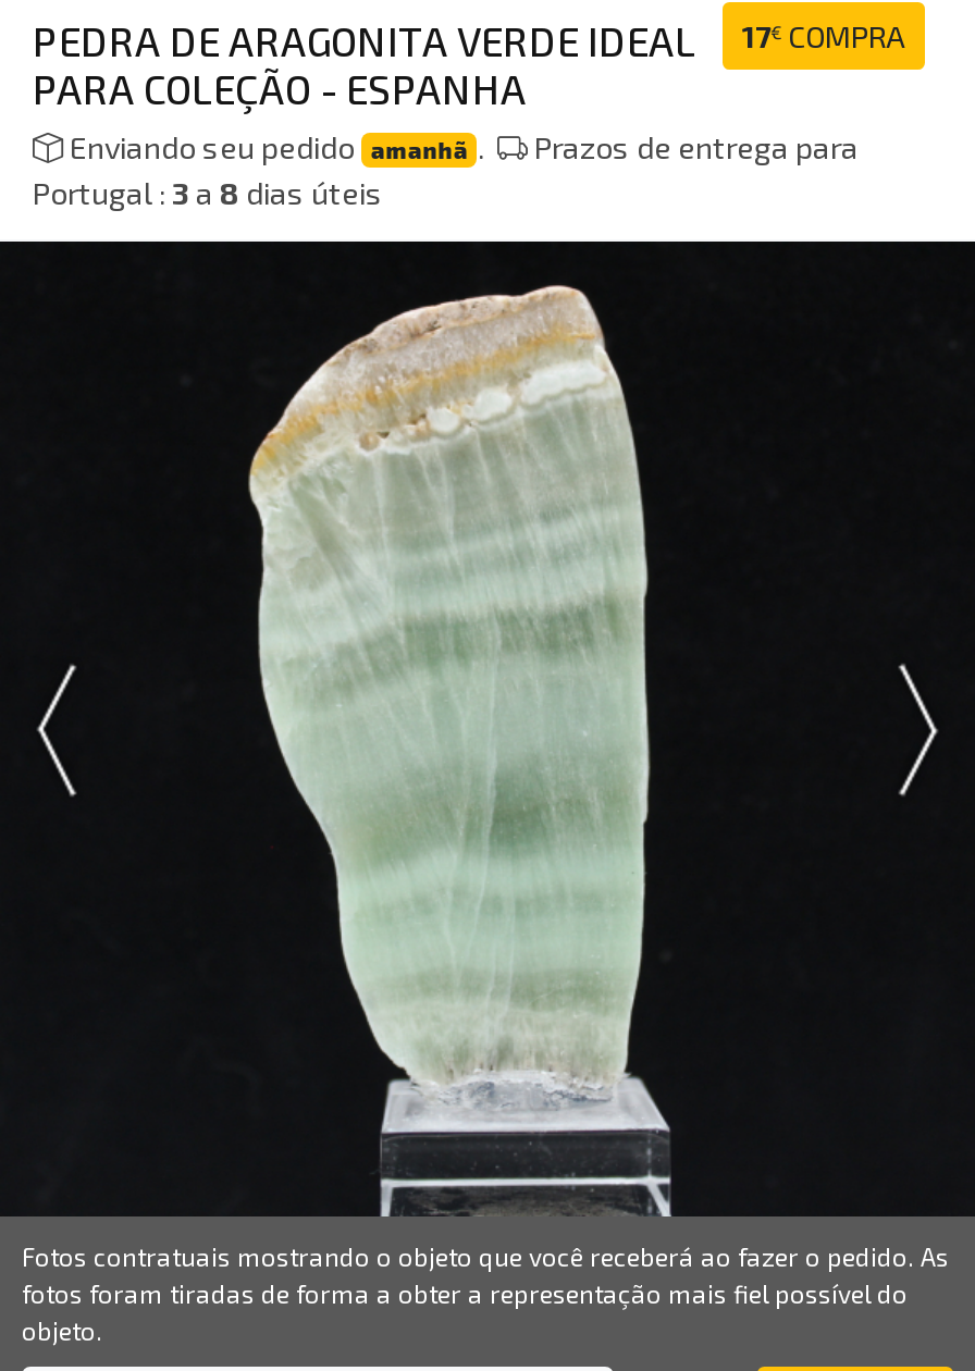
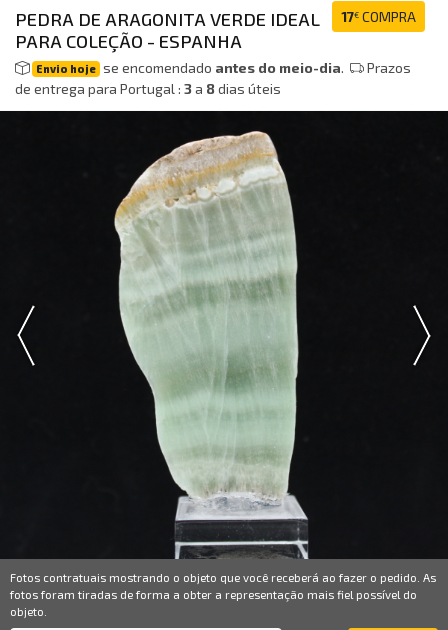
[33,128,858,211] Enviando seu pedido amanhã . | Prazos de entrega para | Portugal : 3 a 8 dias úteis -> [15,59,411,97] Envio hoje se encomendado antes do meio-dia. | Prazos | de entrega para Portugal : 3 a 8 dias úteis

